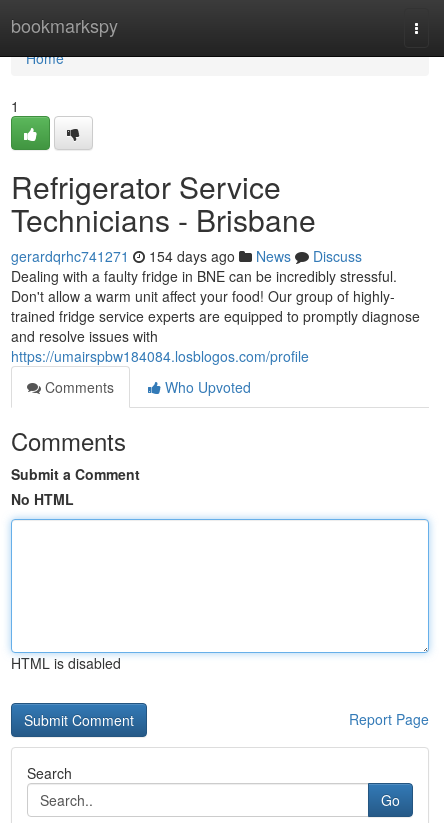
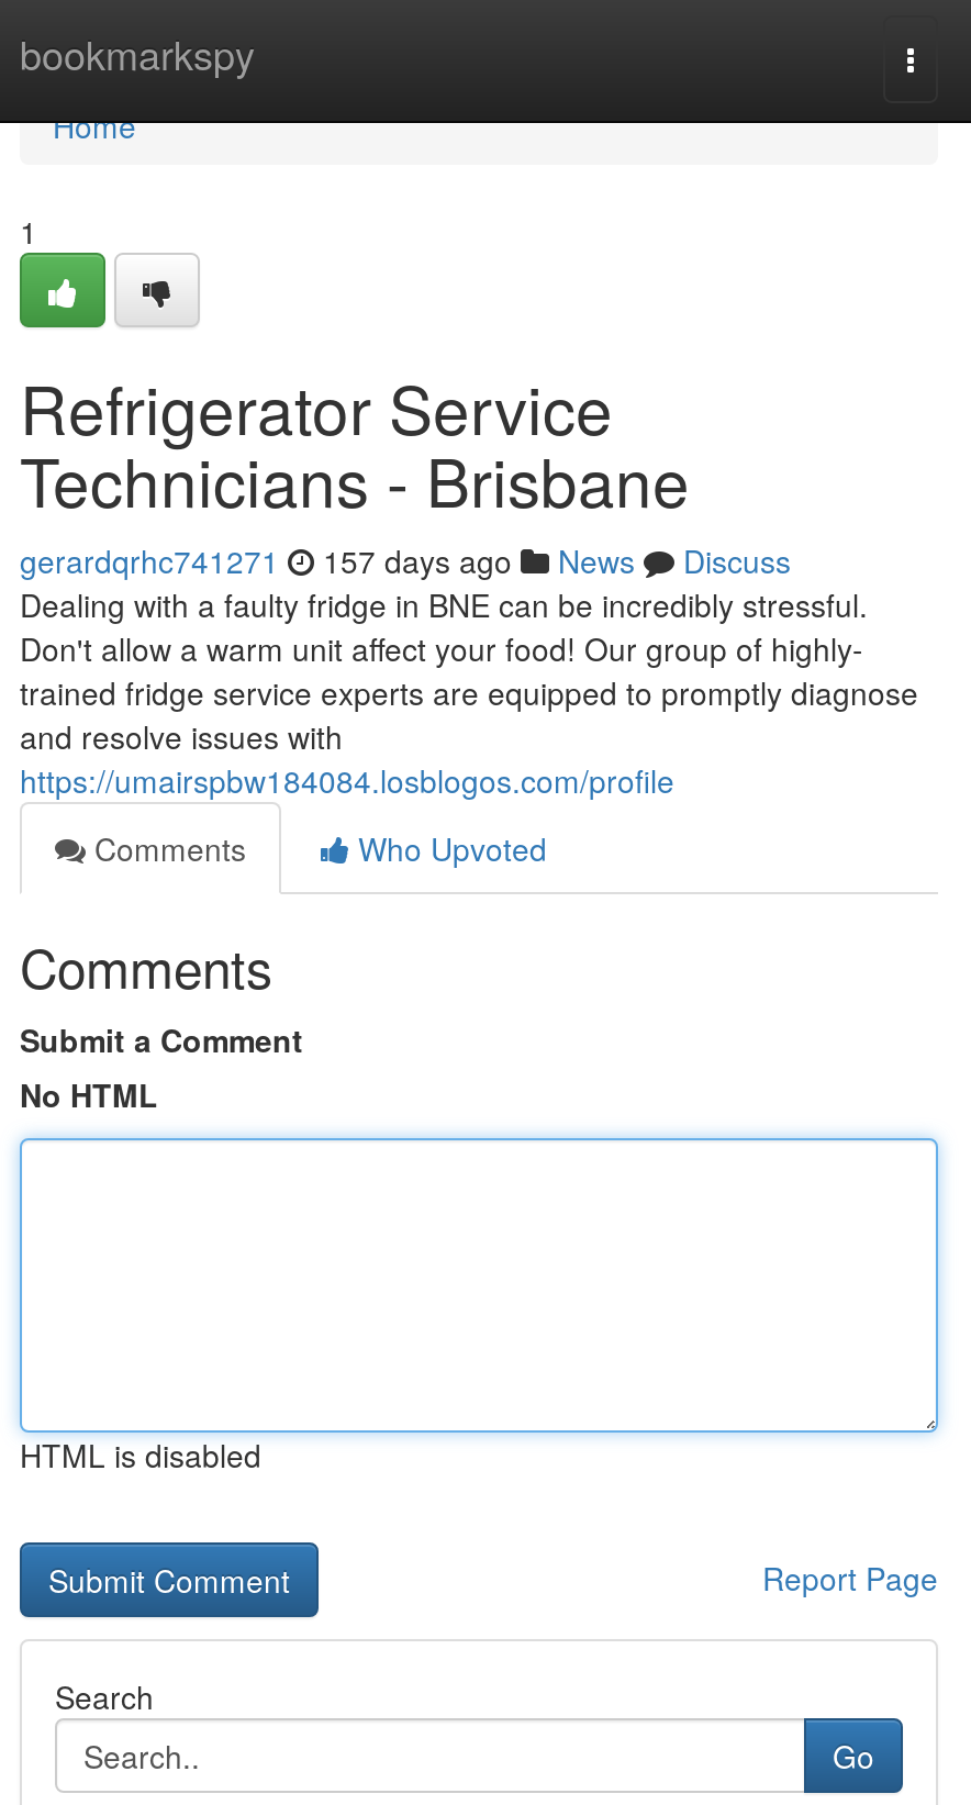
[11,246,362,266] gerardqrhc741271 154 days ago News Discuss -> [20,538,791,582] gerardqrhc741271 157 days ago News Discuss

